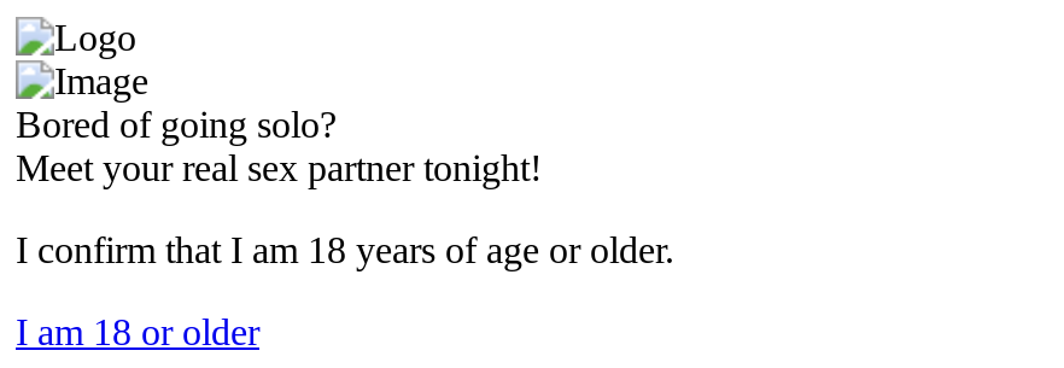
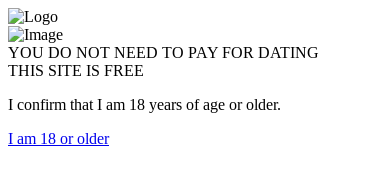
[16,104,542,188] Bored of going solo? | Meet your real sex partner tonight! -> [8,44,319,79] YOU DO NOT NEED TO PAY FOR DATING | THIS SITE IS FREE

